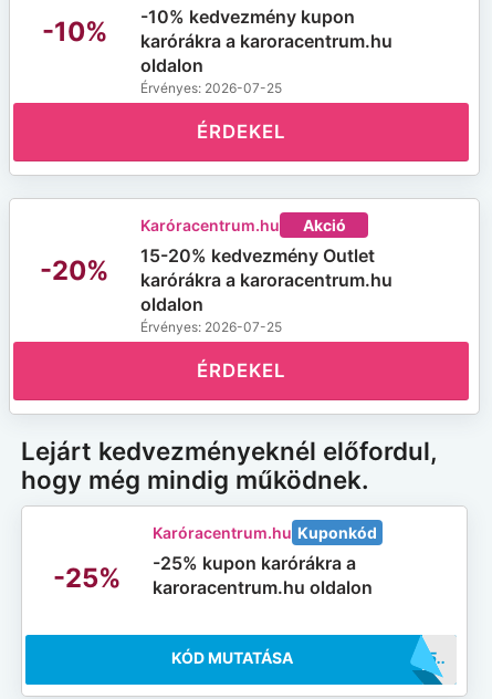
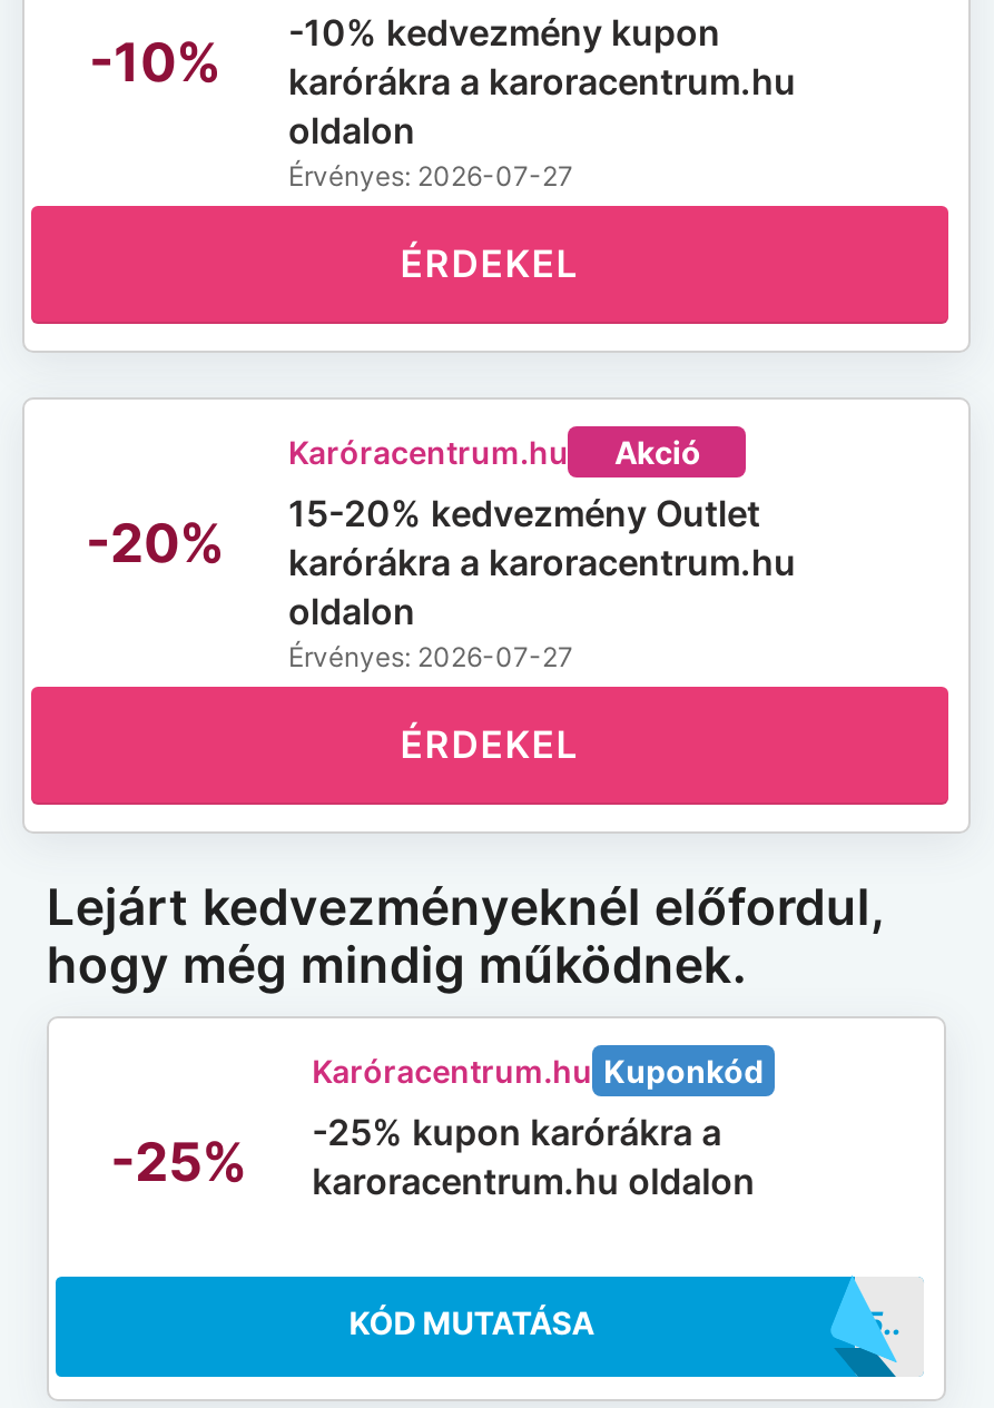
[141,80,282,96] Érvényes: 2026-07-25 -> [288,159,573,193] Érvényes: 2026-07-27
[141,319,282,335] Érvényes: 2026-07-25 -> [288,640,573,673] Érvényes: 2026-07-27

